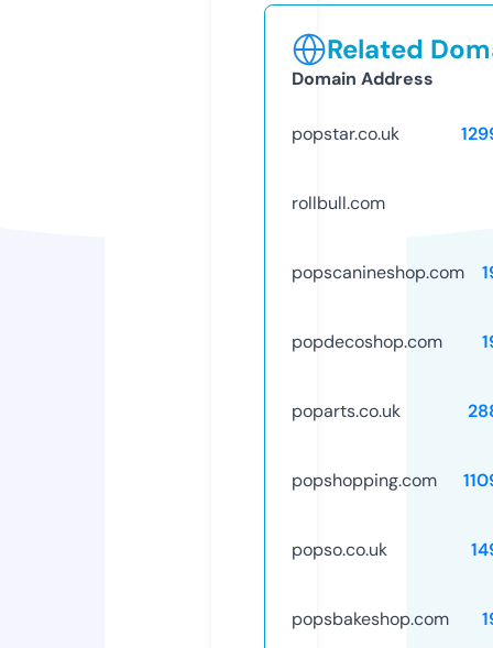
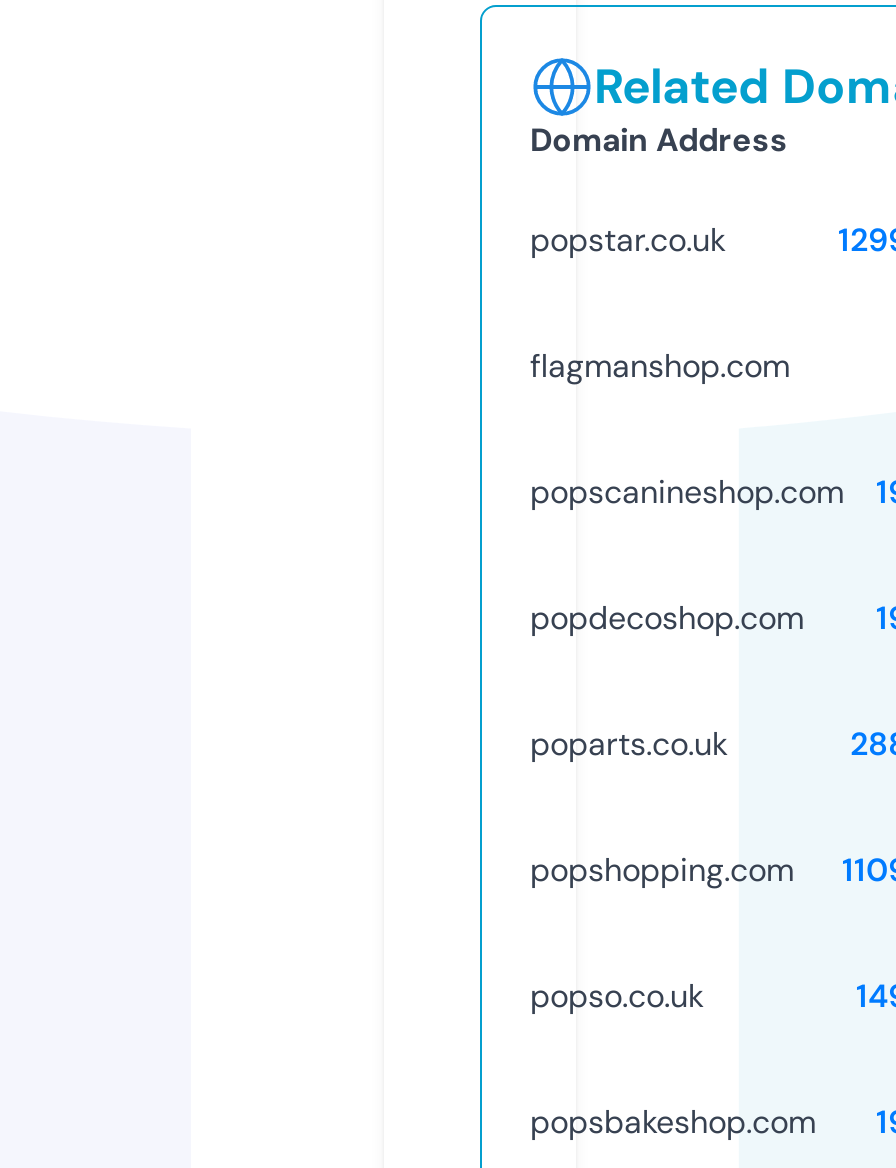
[292,191,385,214] rollbull.com -> [530,345,790,387] flagmanshop.com

